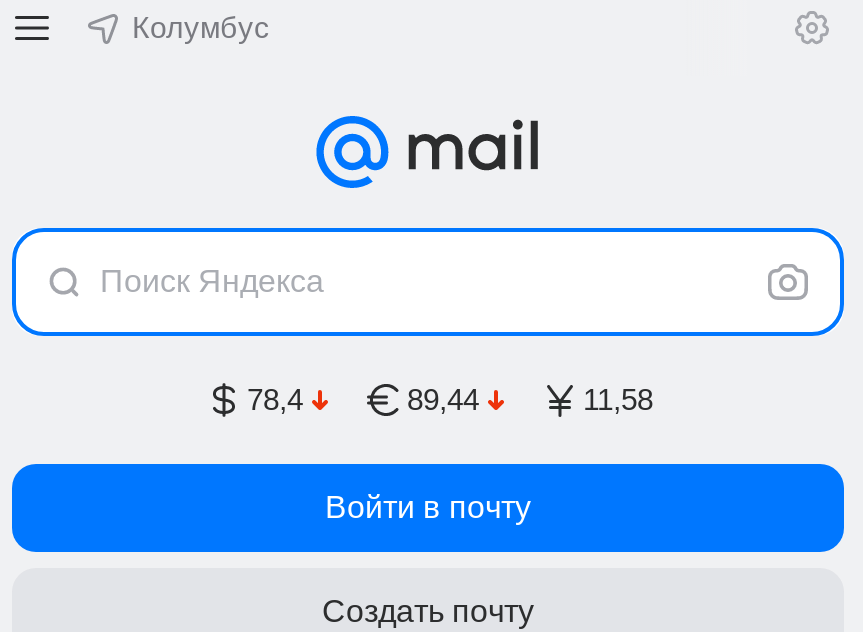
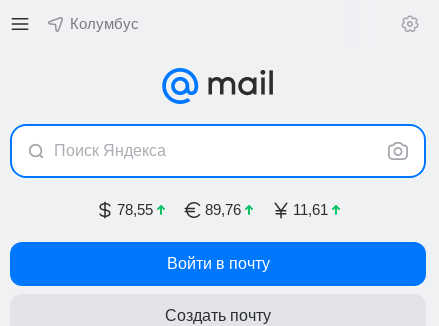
[247,382,303,416] 78,4 -> [116,201,152,218] 78,55
[407,382,479,416] 89,44 -> [204,201,240,218] 89,76
[583,382,653,416] 11,58 -> [292,201,327,218] 11,61

